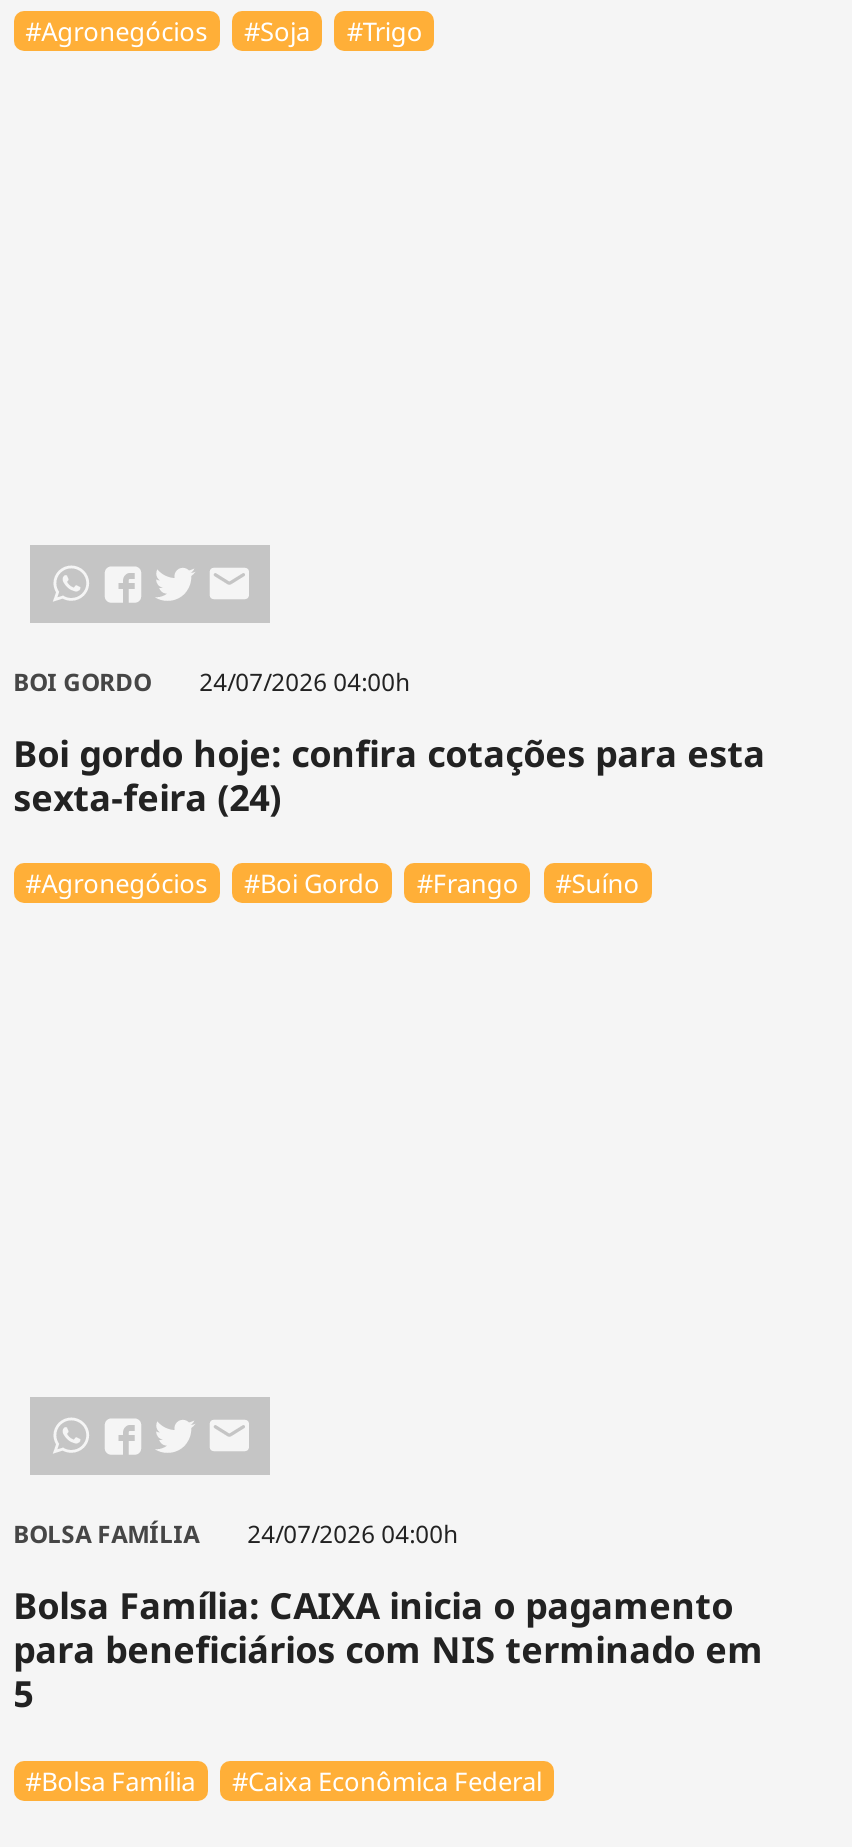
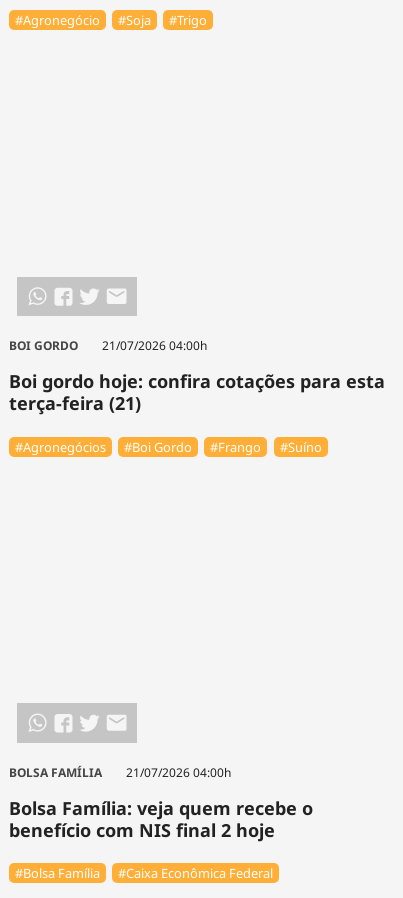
[25,12,207,48] #Agronegócios -> [15,11,100,29] #Agronegócio
[13,664,409,698] BOI GORDO 24/07/2026 04:00h -> [9,337,207,354] BOI GORDO 21/07/2026 04:00h
[13,772,281,820] sexta-feira (24) -> [9,391,141,415] terça-feira (21)
[13,1517,457,1551] BOLSA FAMÍLIA 24/07/2026 04:00h -> [9,764,231,781] BOLSA FAMÍLIA 21/07/2026 04:00h
[13,1581,763,1717] Bolsa Família: CAIXA inicia o pagamento | para beneficiários com NIS terminado em | 5 -> [9,796,313,842] Bolsa Família: veja quem recebe o | benefício com NIS final 2 hoje

